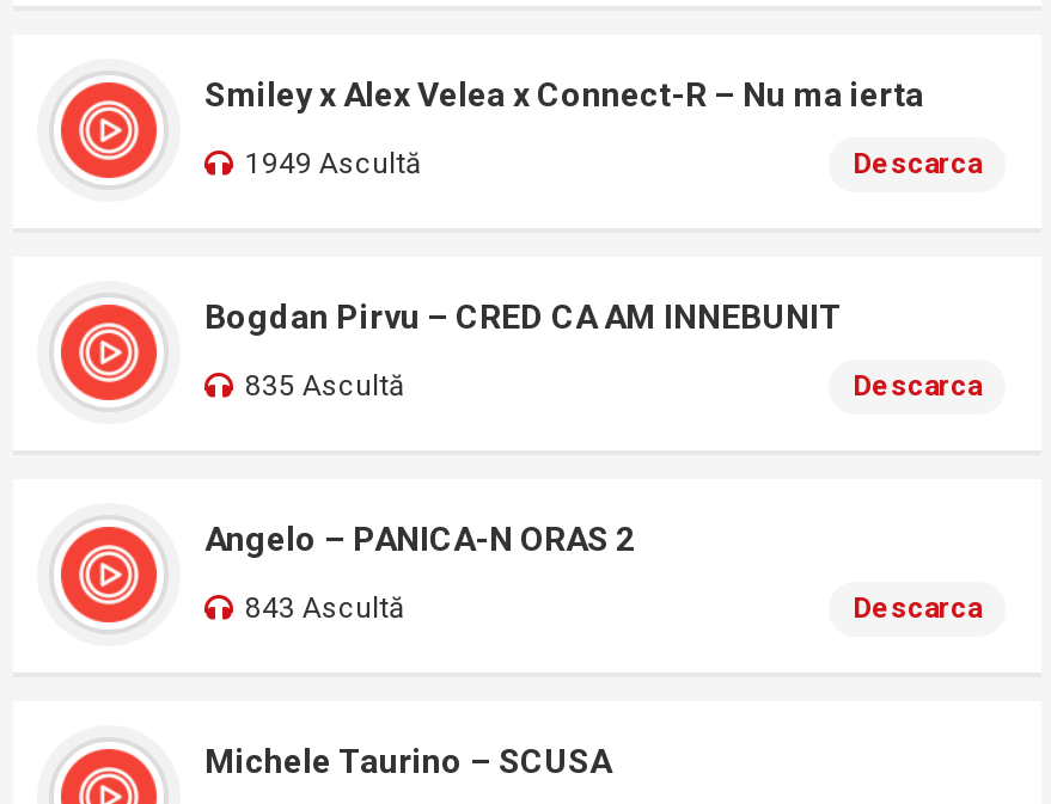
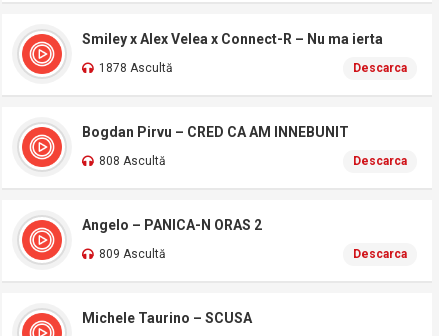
[245,147,422,180] 1949 Ascultă -> [99,61,173,75] 1878 Ascultă
[245,369,405,403] 835 Ascultă -> [99,154,166,168] 808 Ascultă
[245,591,405,625] 843 Ascultă -> [99,247,166,261] 809 Ascultă

